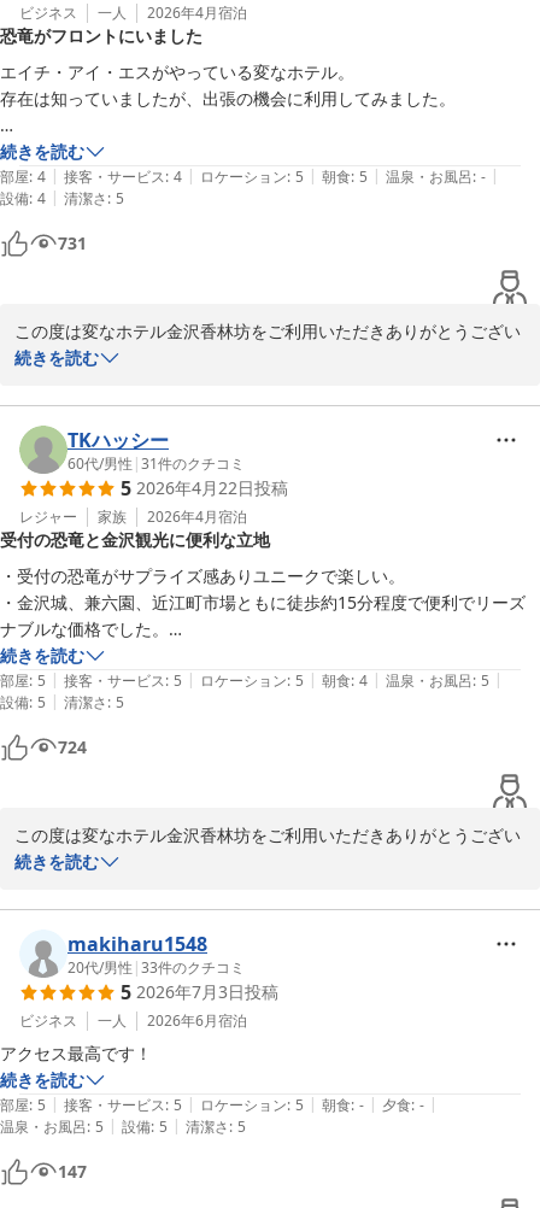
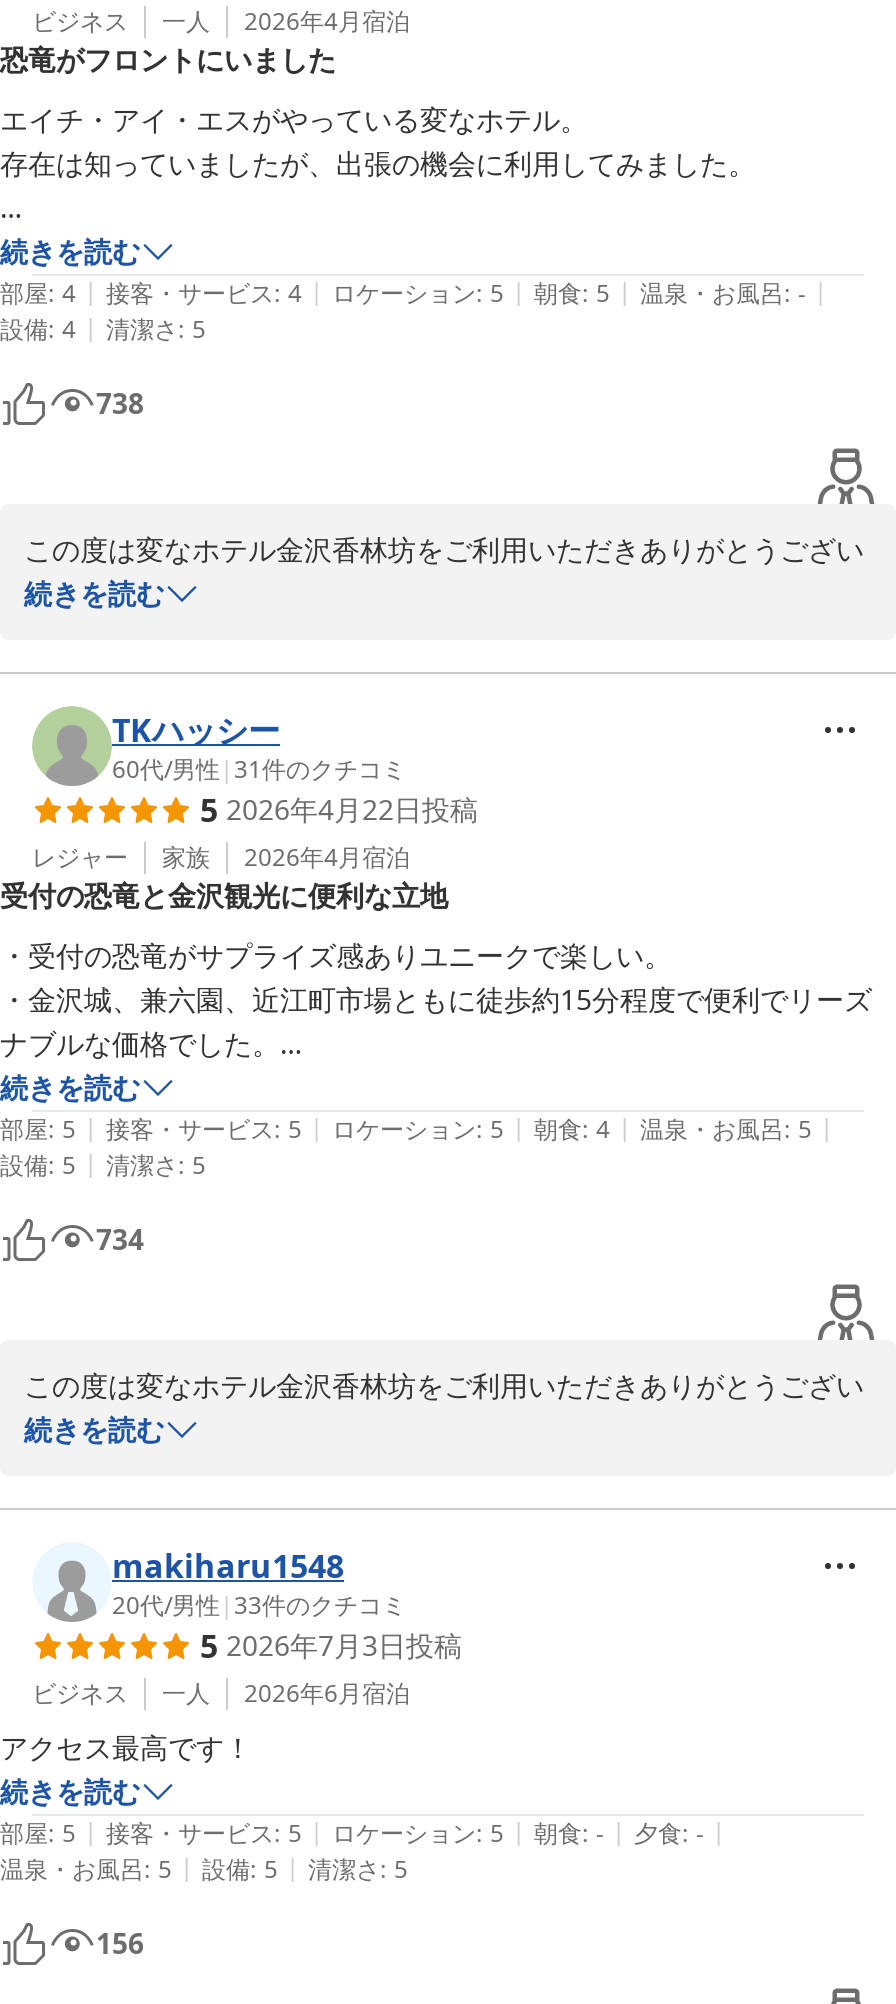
[58,231,87,254] 731 -> [96,384,144,422] 738
[58,735,87,758] 724 -> [96,1220,144,1258] 734
[58,1160,87,1183] 147 -> [96,1924,144,1962] 156

